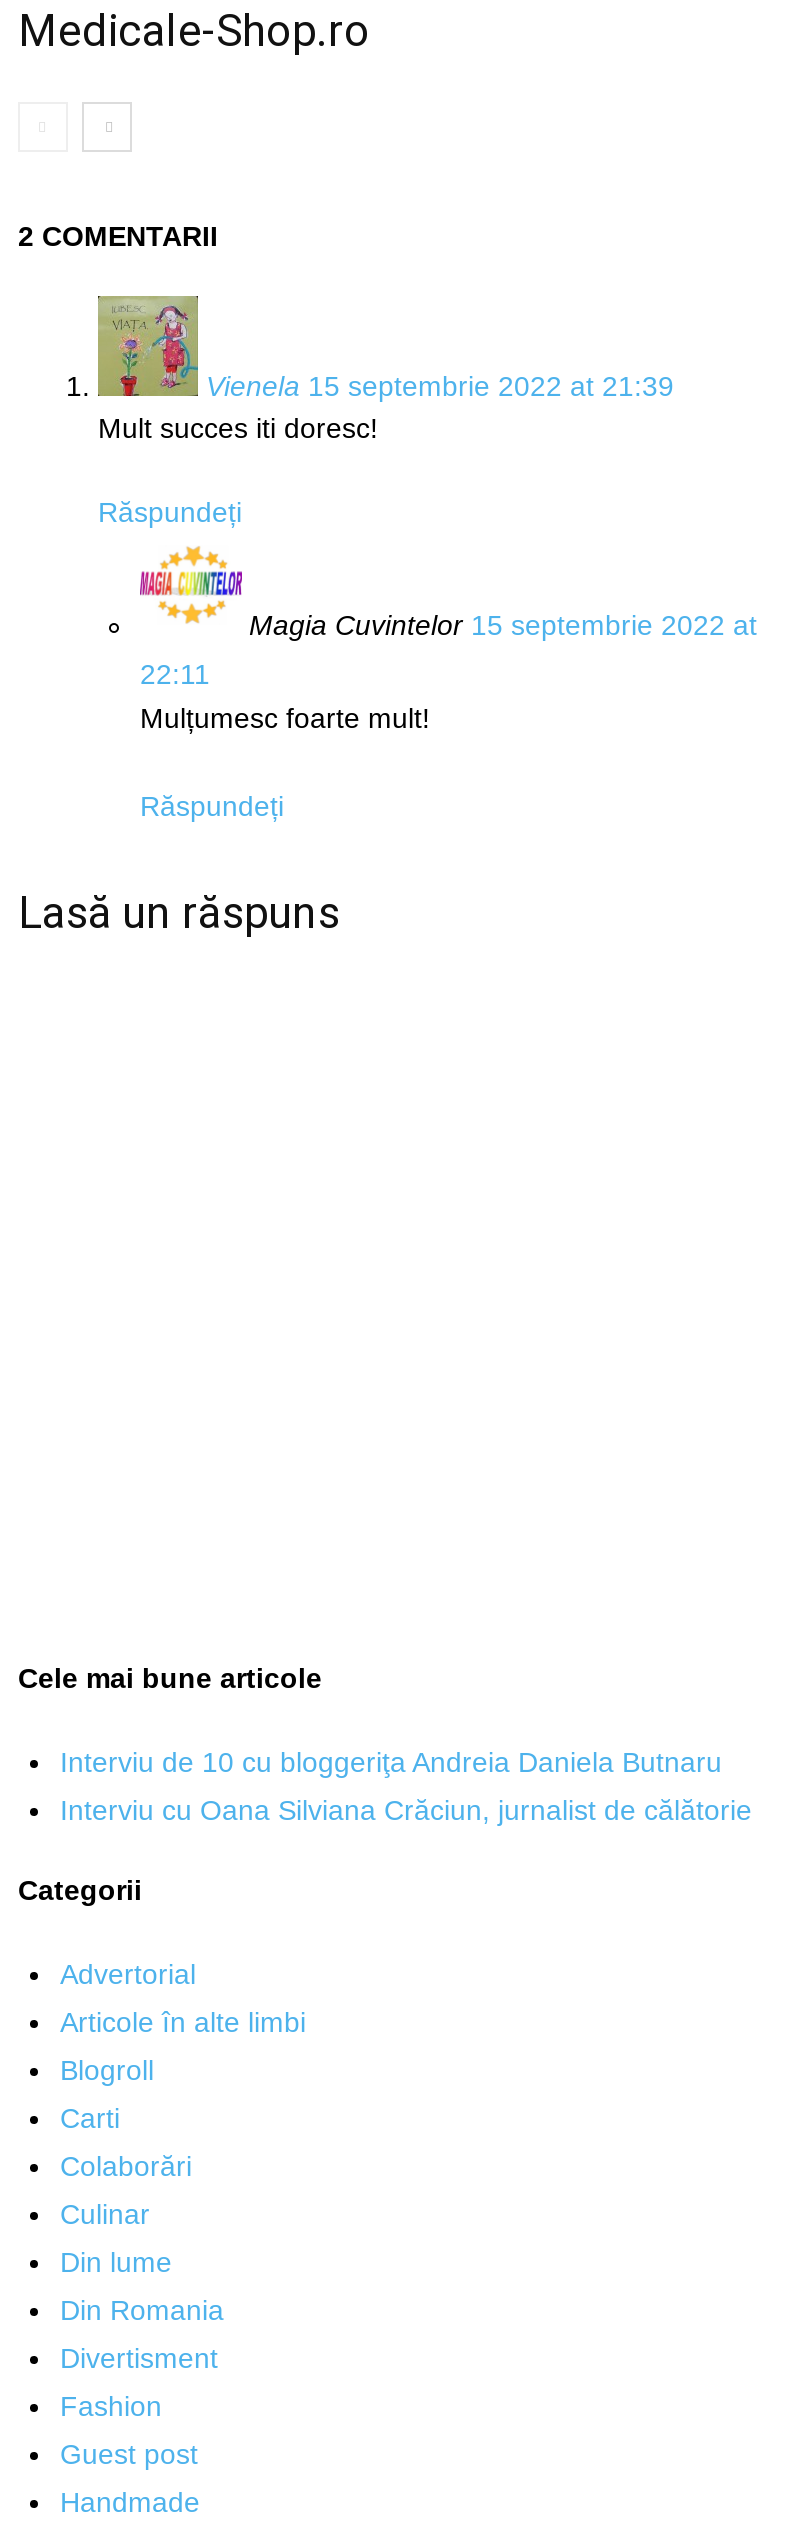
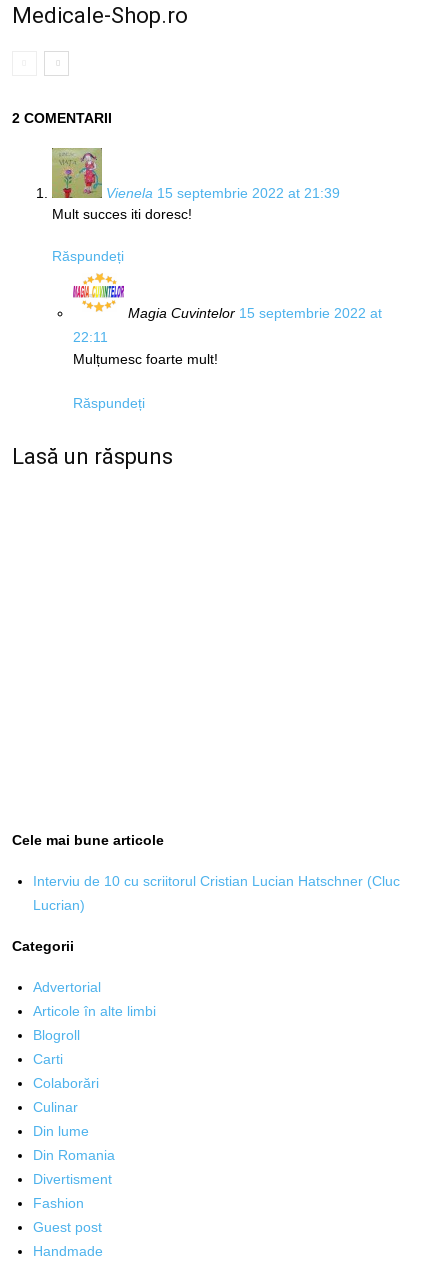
[60,1745,722,1777] Interviu de 10 cu bloggeriţa Andreia Daniela Butnaru -> [33,873,400,889] Interviu de 10 cu scriitorul Cristian Lucian Hatschner (Cluc
[60,1793,752,1825] Interviu cu Oana Silviana Crăciun, jurnalist de călătorie -> [33,897,85,913] Lucrian)

